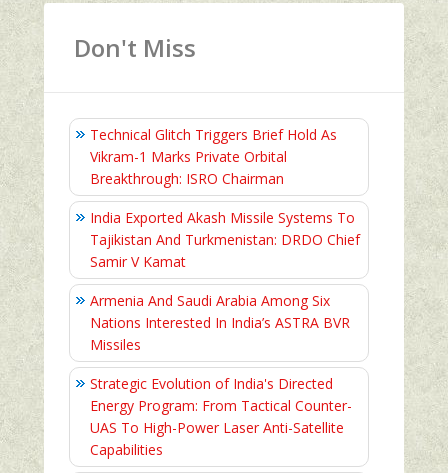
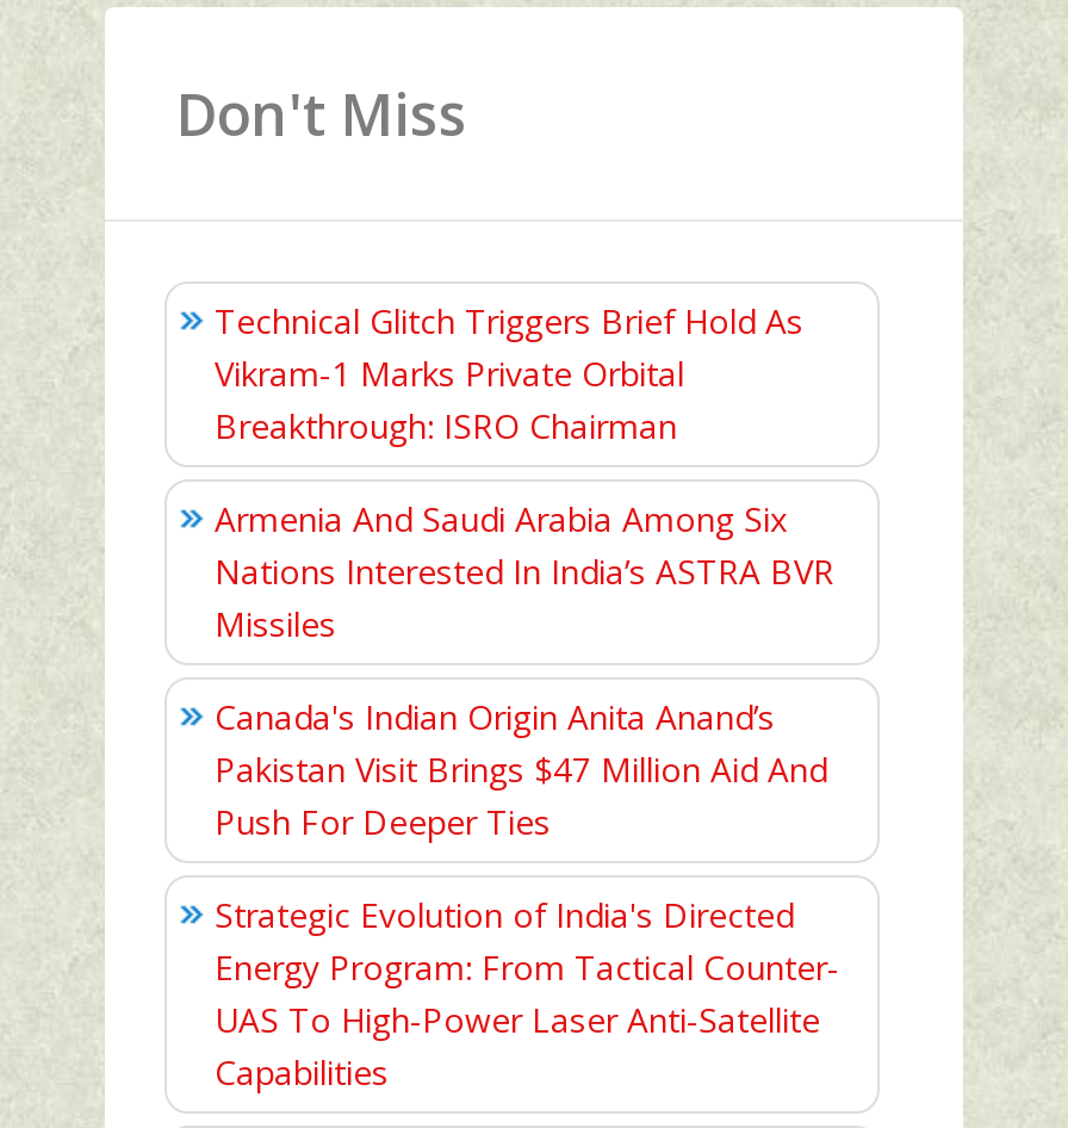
[90,208,360,271] India Exported Akash Missile Systems To | Tajikistan And Turkmenistan: DRDO Chief | Samir V Kamat -> none
moved [90,291,350,354] -> [215,497,834,647]: Armenia And Saudi Arabia Among Six | Nations Interested In India’s ASTRA BVR | Missiles
none -> [215,694,827,845] Canada's Indian Origin Anita Anand’s | Pakistan Visit Brings $47 Million Aid And | Push For Deeper Ties

